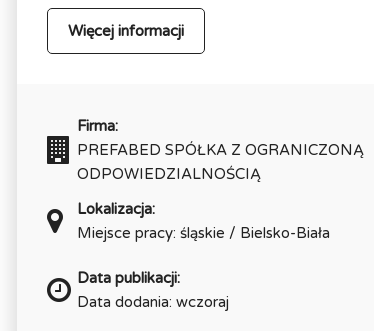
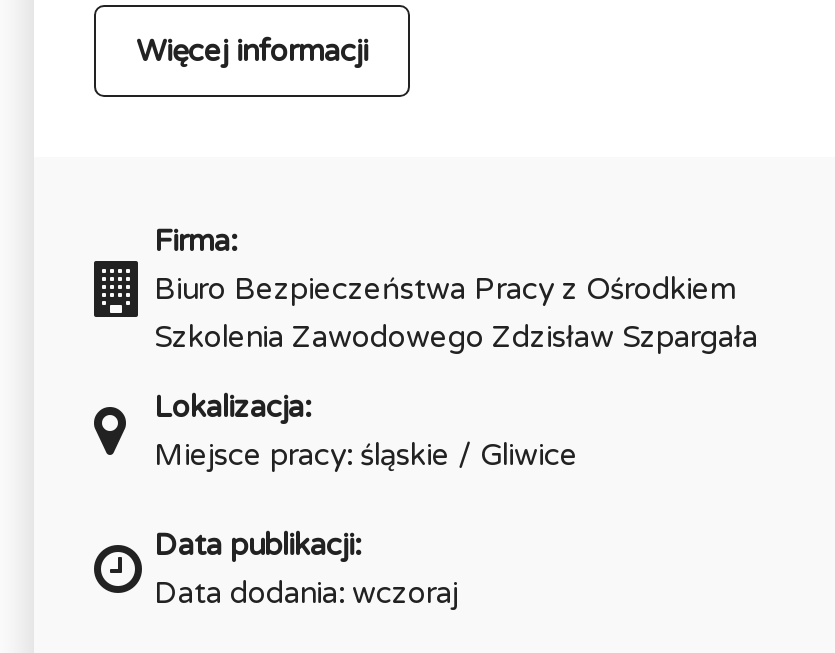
[77,141,364,183] PREFABED SPÓŁKA Z OGRANICZONĄ | ODPOWIEDZIALNOŚCIĄ -> [154,271,758,355] Biuro Bezpieczeństwa Pracy z Ośrodkiem | Szkolenia Zawodowego Zdzisław Szpargała
[77,224,330,242] Miejsce pracy: śląskie / Bielsko-Biała -> [154,436,578,472] Miejsce pracy: śląskie / Gliwice

